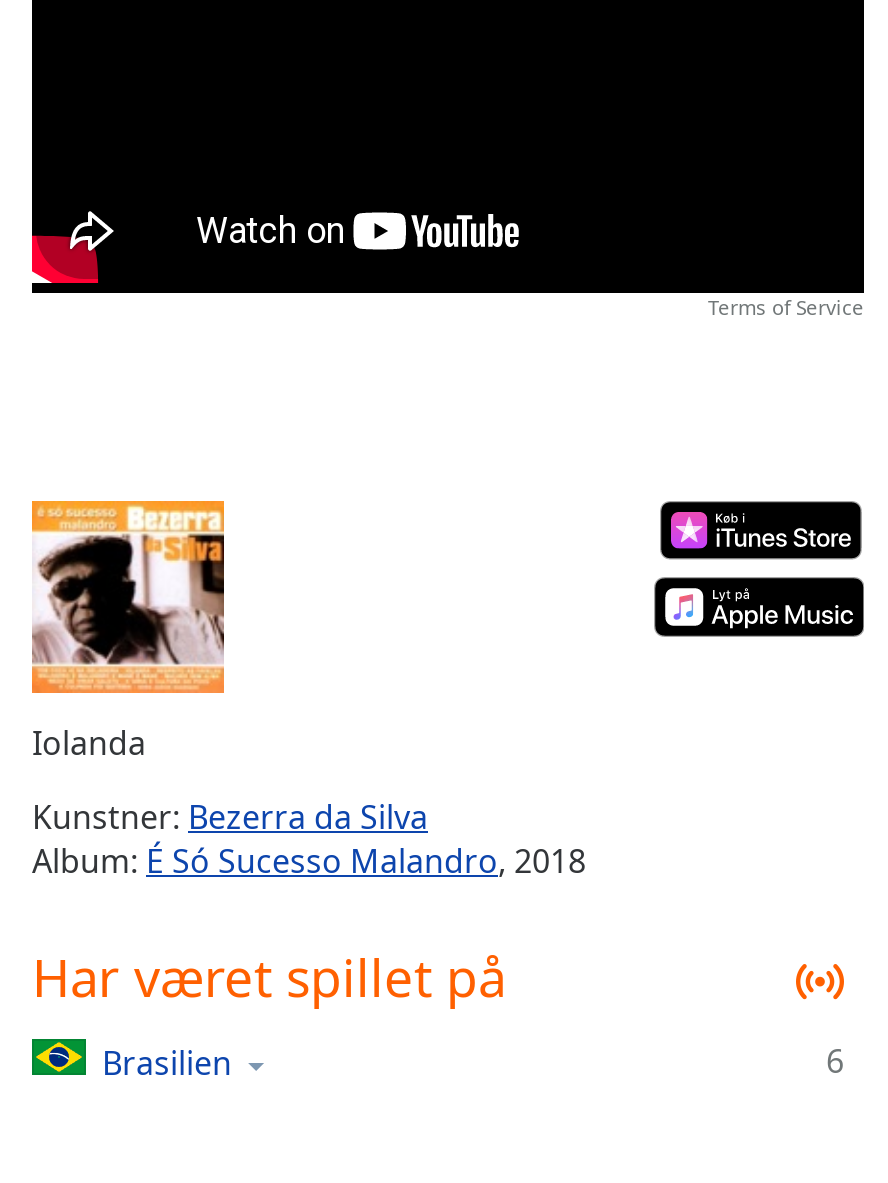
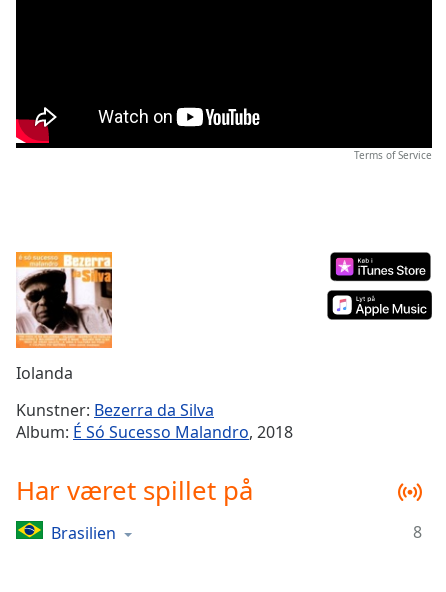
[826,1039,844,1083] 6 -> [413,521,422,543] 8

